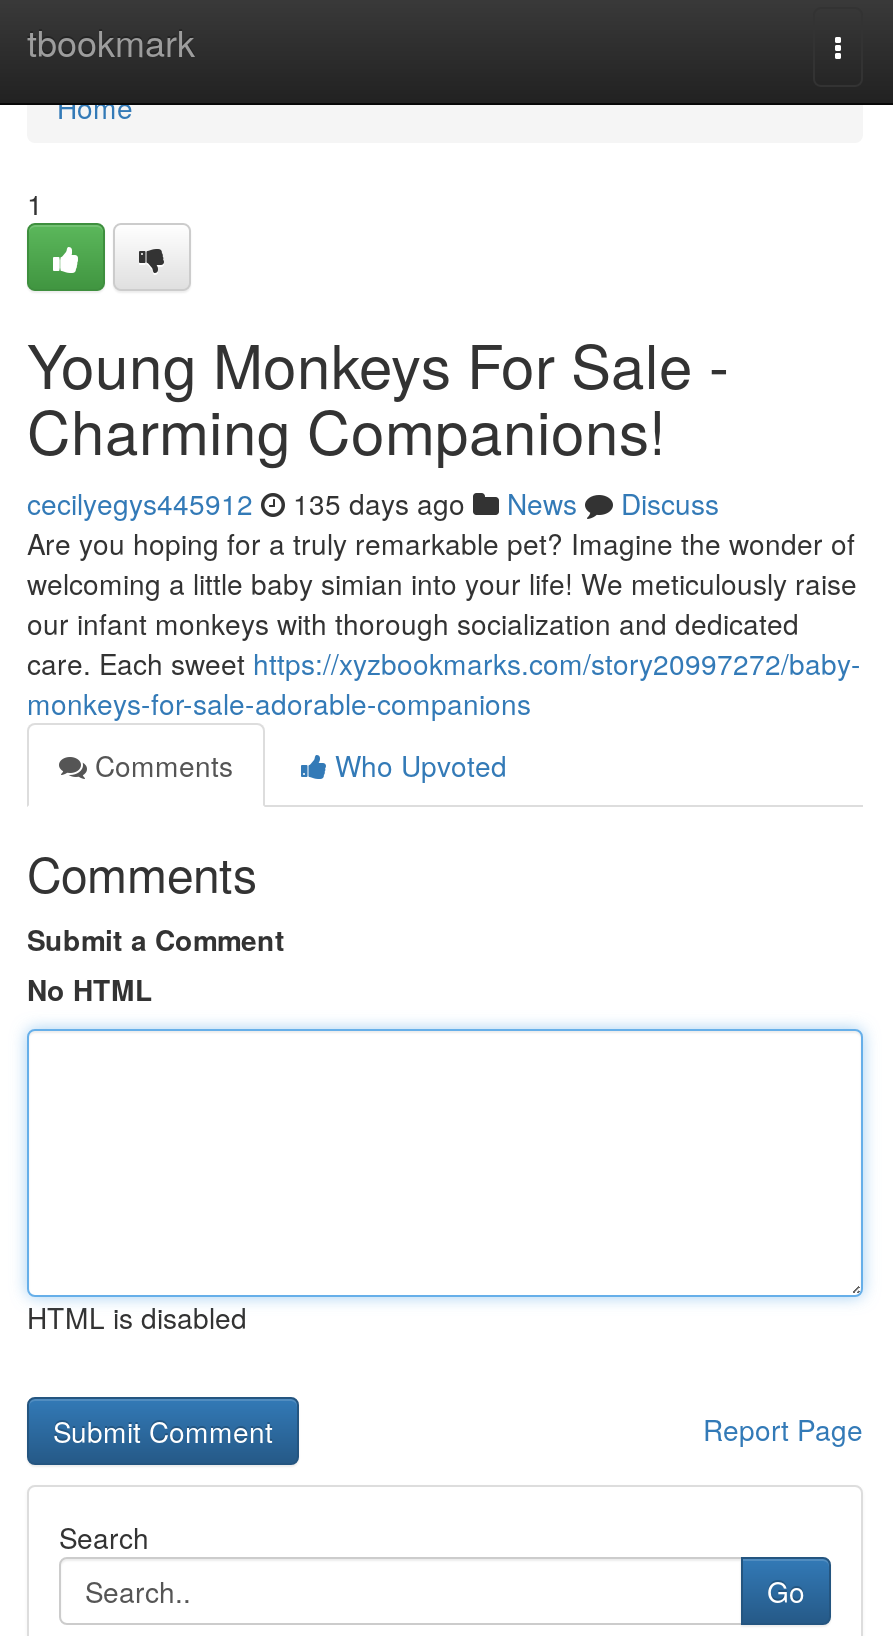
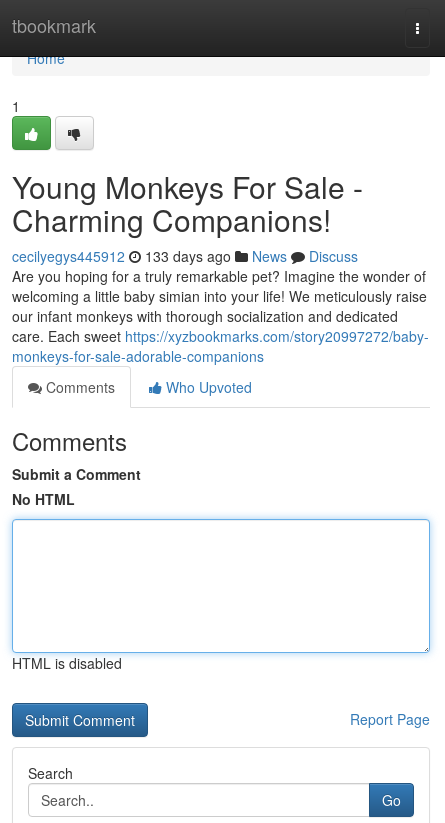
[27,483,719,523] cecilyegys445912 135 days ago News Discuss -> [12,246,358,266] cecilyegys445912 133 days ago News Discuss

